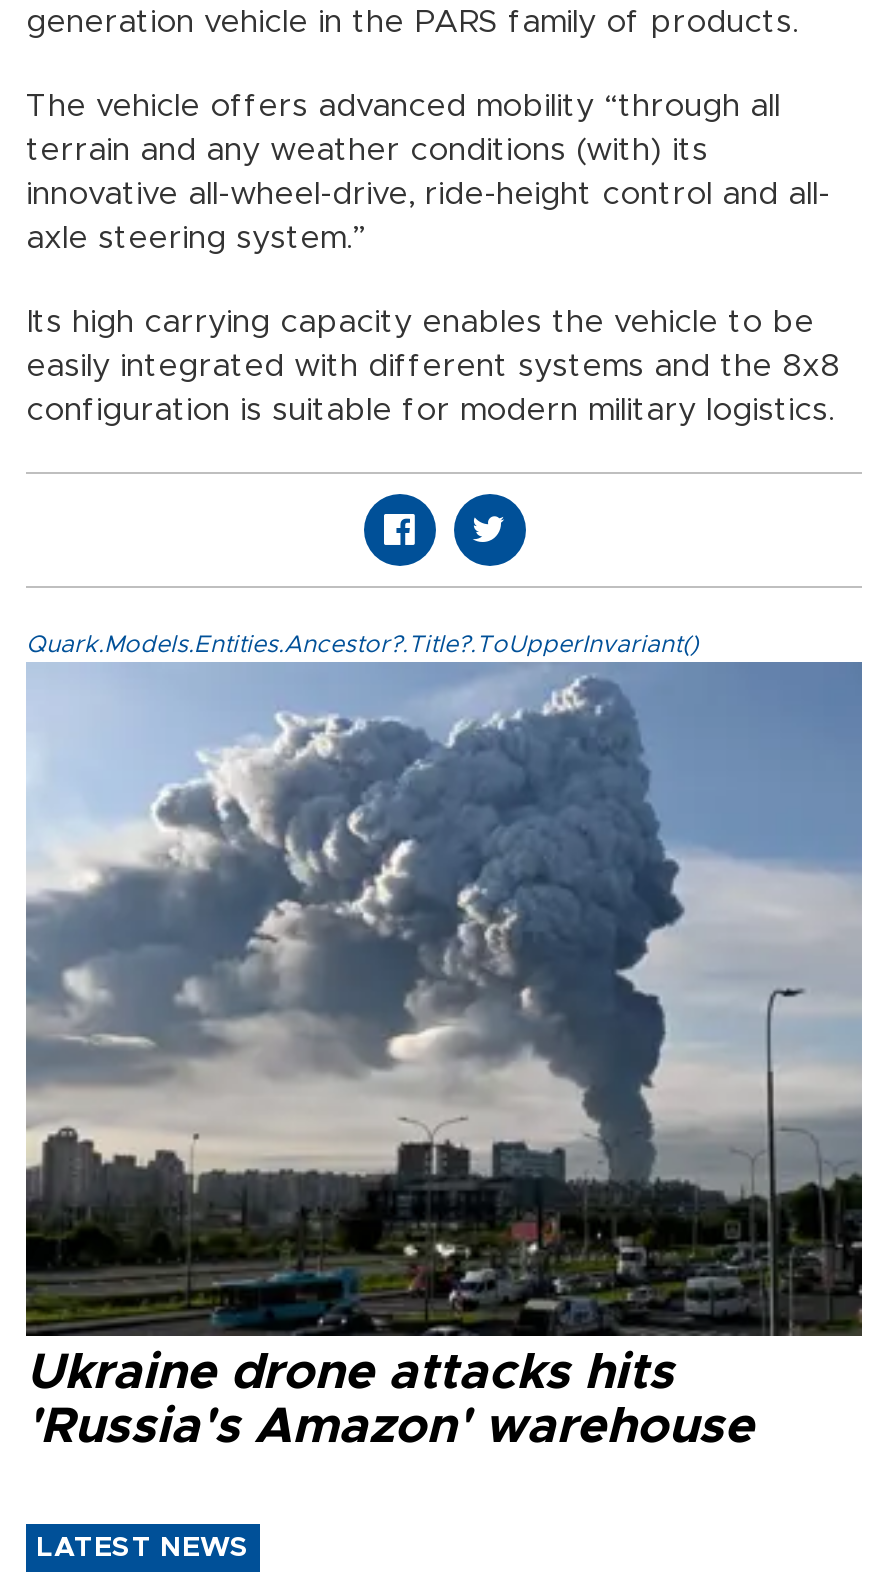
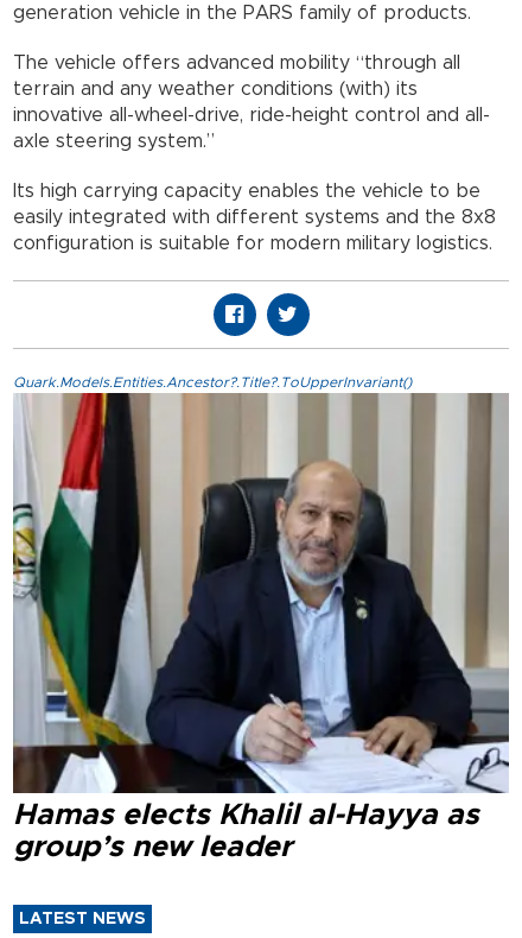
[24,662,864,1453] [image] | Ukraine drone attacks hits | 'Russia's Amazon' warehouse -> [12,393,510,862] [image] | Hamas elects Khalil al-Hayya as | group’s new leader

